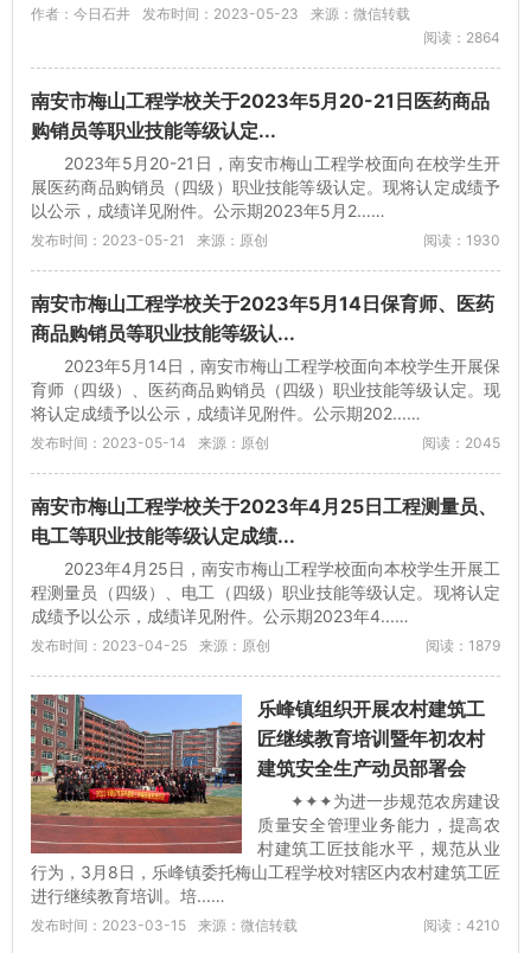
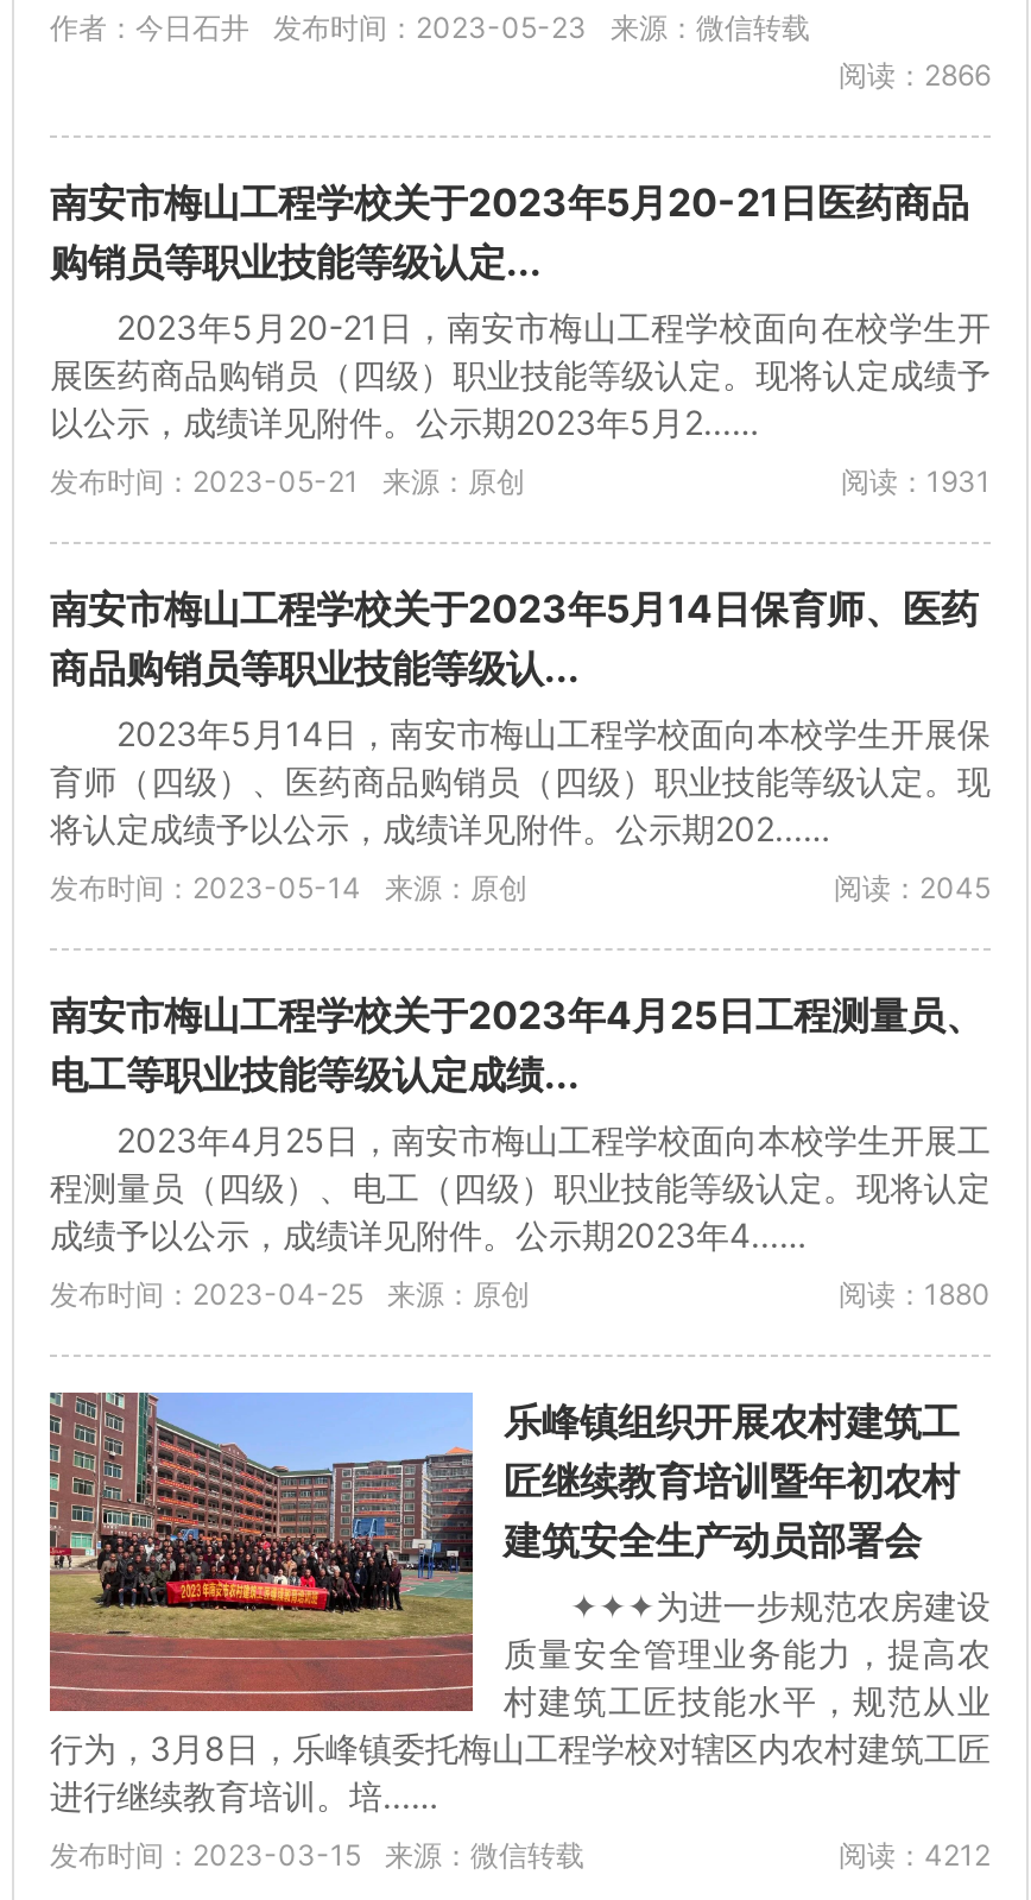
[423,29,500,46] 阅读：2864 -> [839,58,991,93] 阅读：2866
[423,231,500,249] 阅读：1930 -> [841,464,991,500] 阅读：1931
[426,637,500,655] 阅读：1879 -> [839,1277,991,1312] 阅读：1880
[423,916,500,934] 阅读：4210 -> [839,1837,991,1873] 阅读：4212

